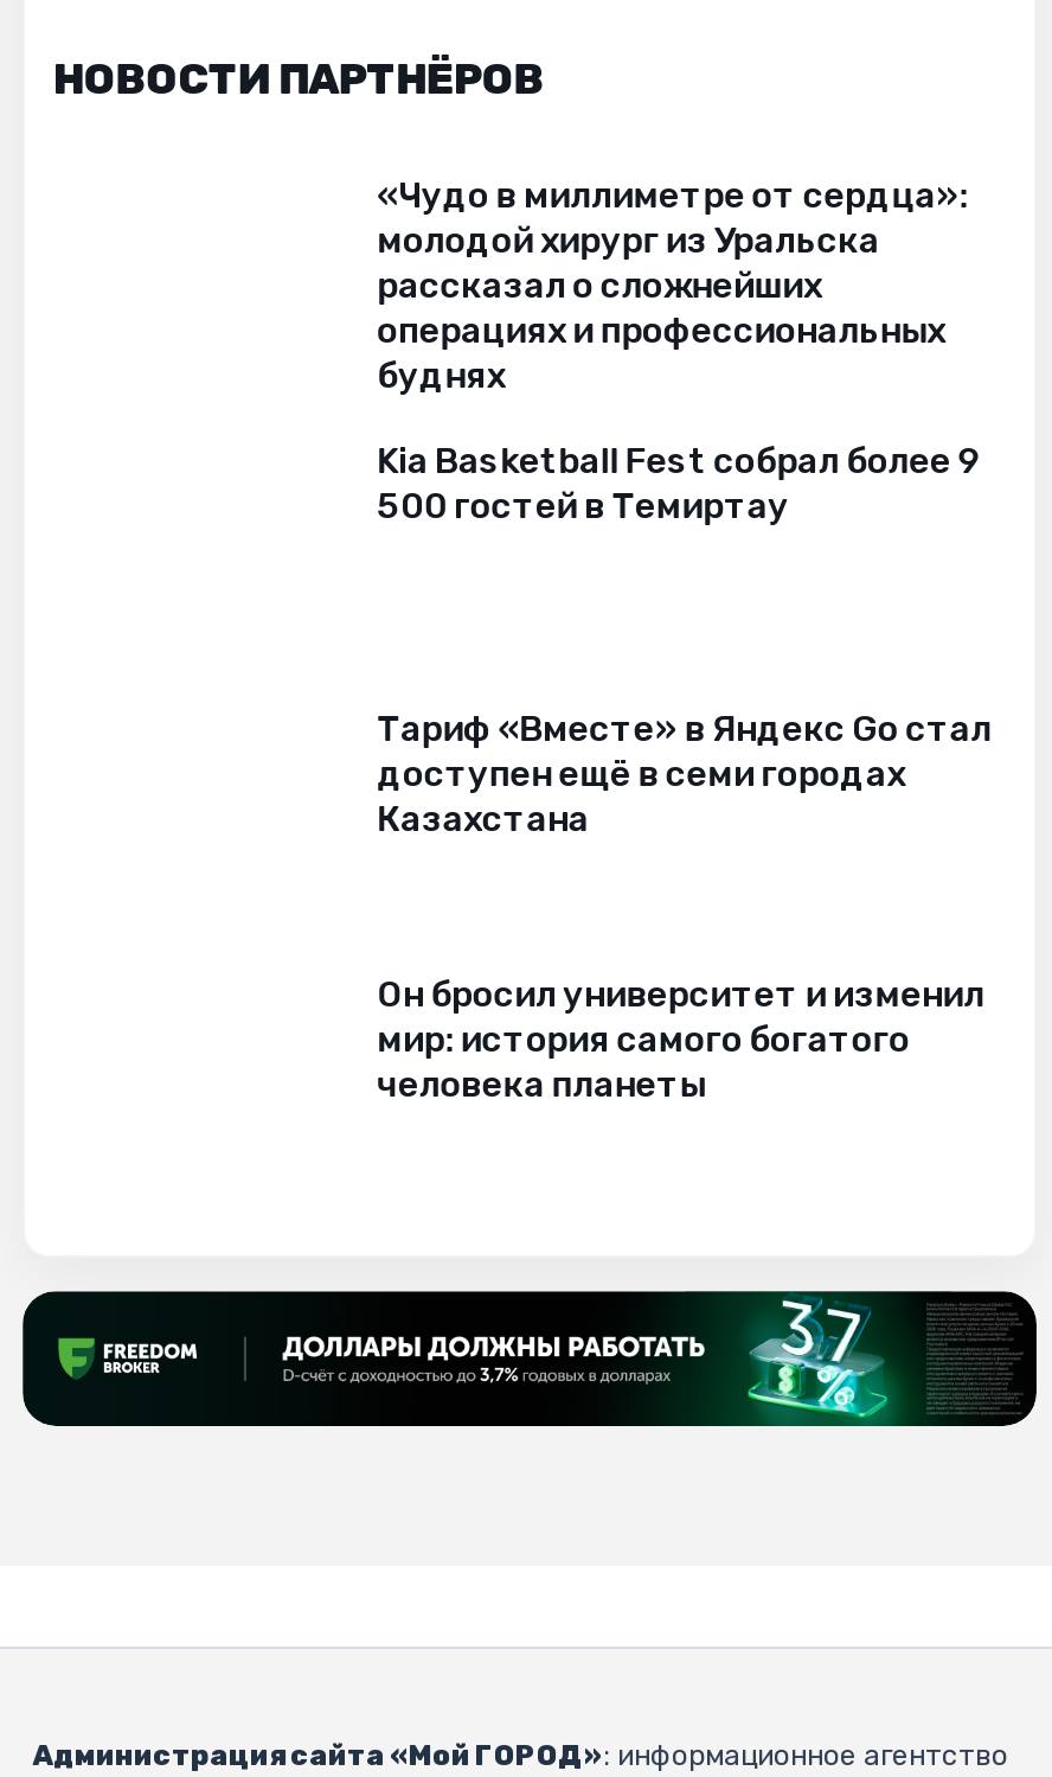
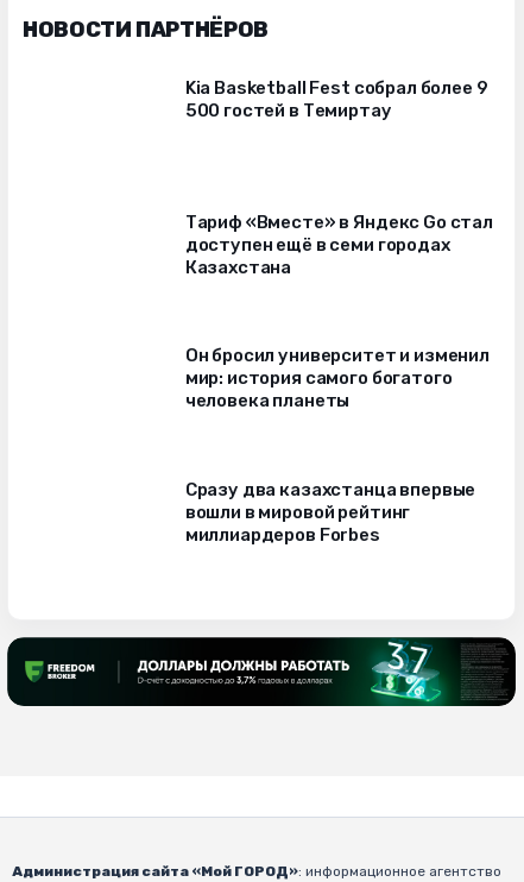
[377,173,968,396] «Чудо в миллиметре от сердца»: | молодой хирург из Уральска | рассказал о сложнейших | операциях и профессиональных | буднях -> none
moved [377,485,992,1106] -> [185,100,493,412]: 500 гостей в Темиртау | Тариф «Вместе» в Яндекс Go стал | доступен ещё в семи городах | Казахстана | Он бросил университет и изменил | мир: история самого богатого | человека планеты
none -> [185,479,476,545] Сразу два казахстанца впервые | вошли в мировой рейтинг | миллиардеров Forbes

